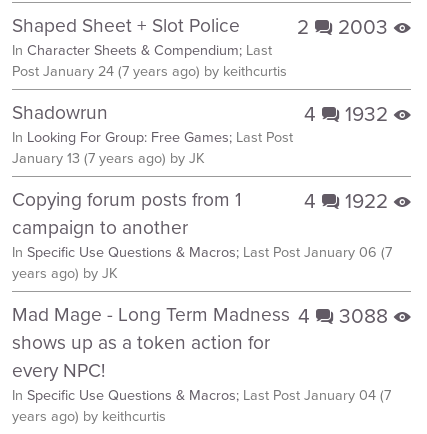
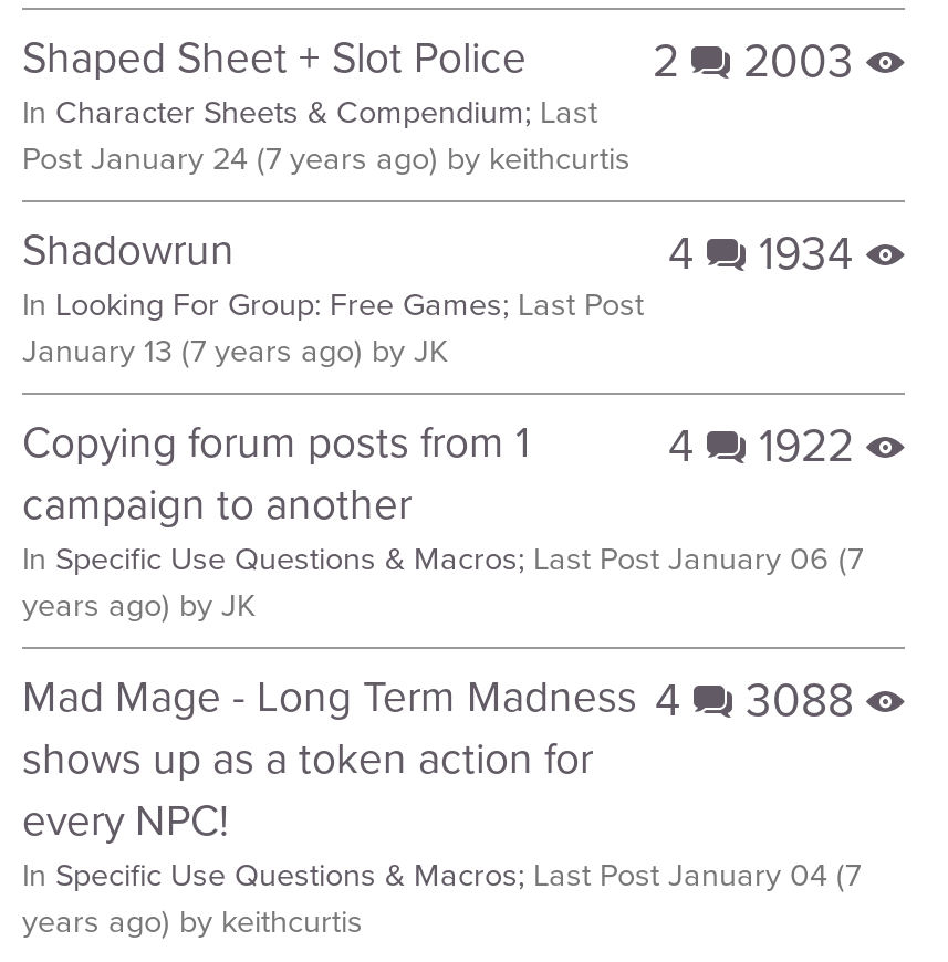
[304,99,411,128] 4 q 1932 E -> [668,220,905,286] 4 q 1934 E

